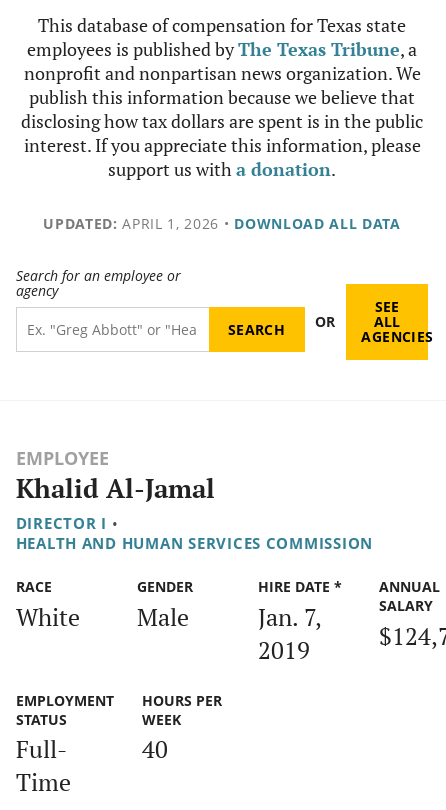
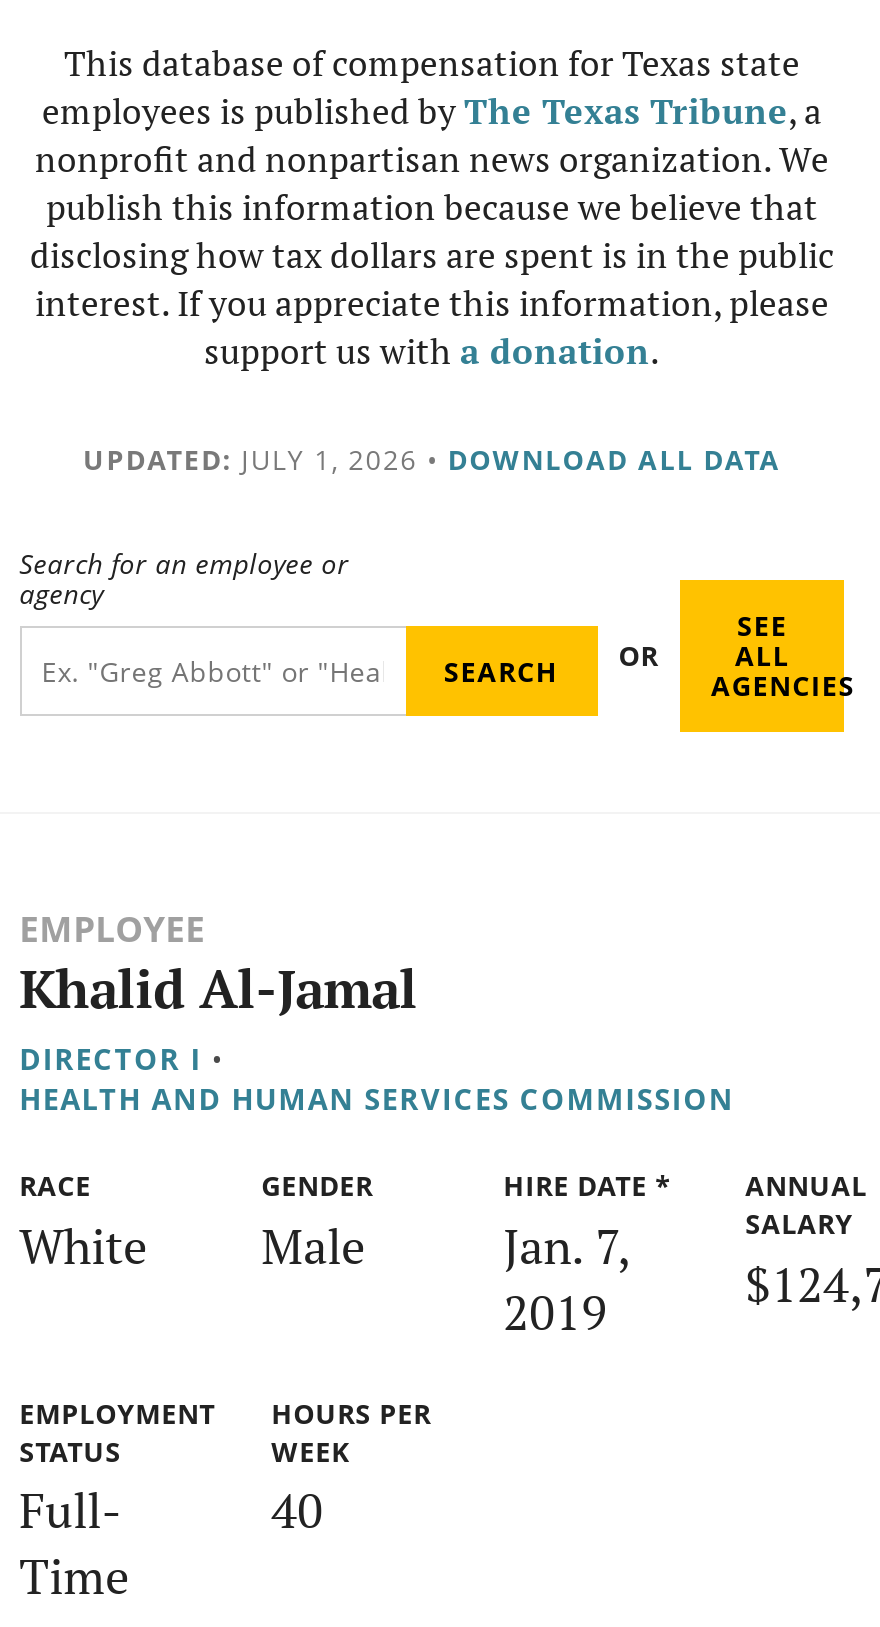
[43,214,401,233] UPDATED: APRIL 1, 2026 • DOWNLOAD ALL DATA -> [83,440,781,478] UPDATED: JULY 1, 2026 • DOWNLOAD ALL DATA

